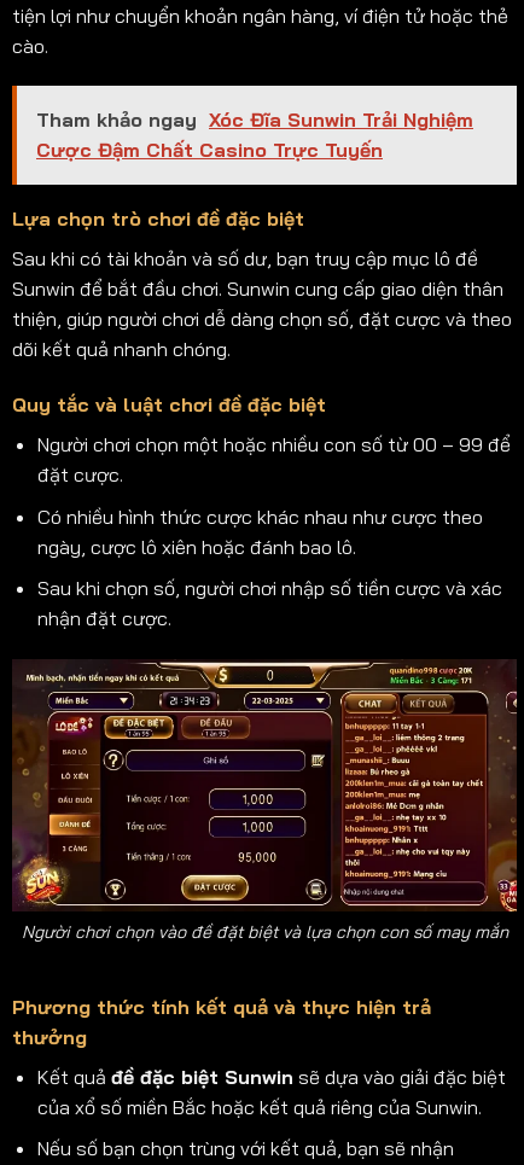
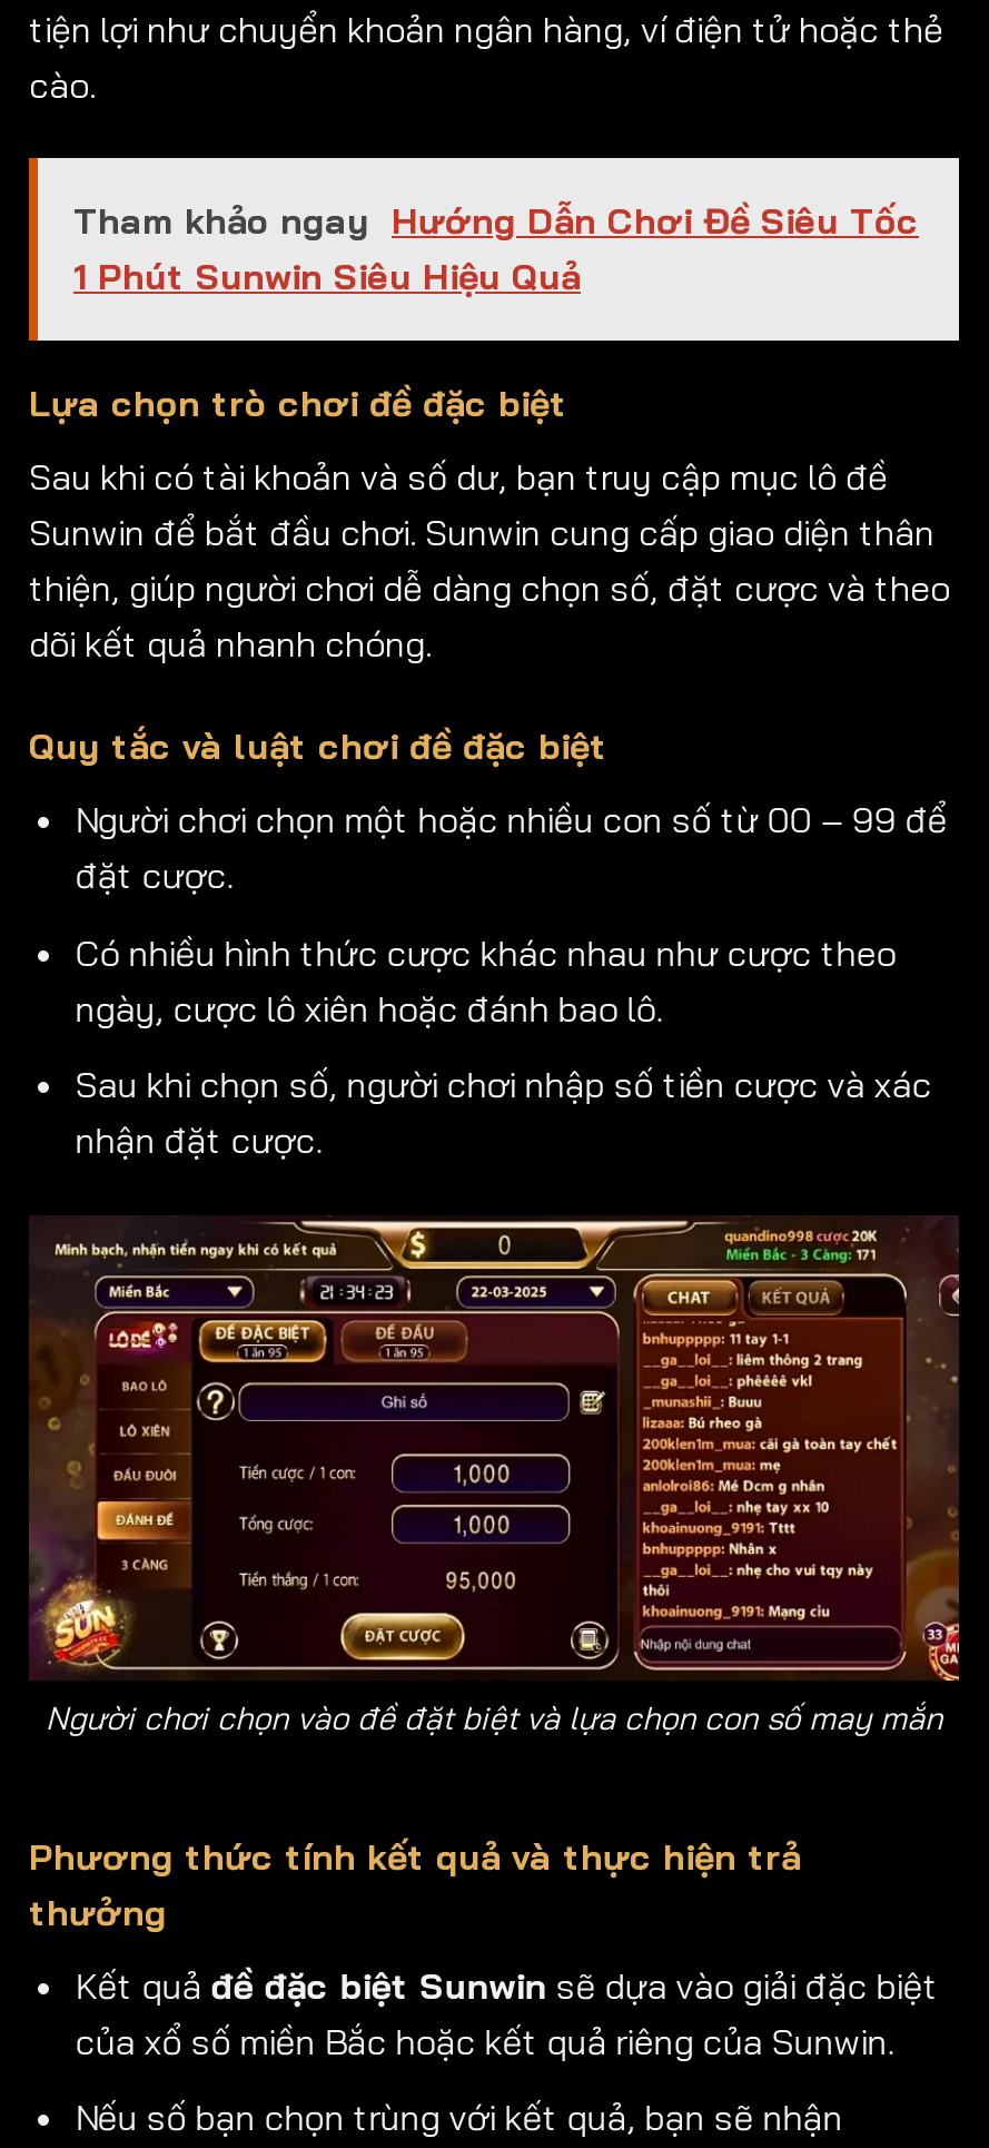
[36,108,473,162] Tham khảo ngay Xóc Đĩa Sunwin Trải Nghiệm | Cược Đậm Chất Casino Trực Tuyến -> [73,199,919,299] Tham khảo ngay Hướng Dẫn Chơi Đề Siêu Tốc | 1 Phút Sunwin Siêu Hiệu Quả

